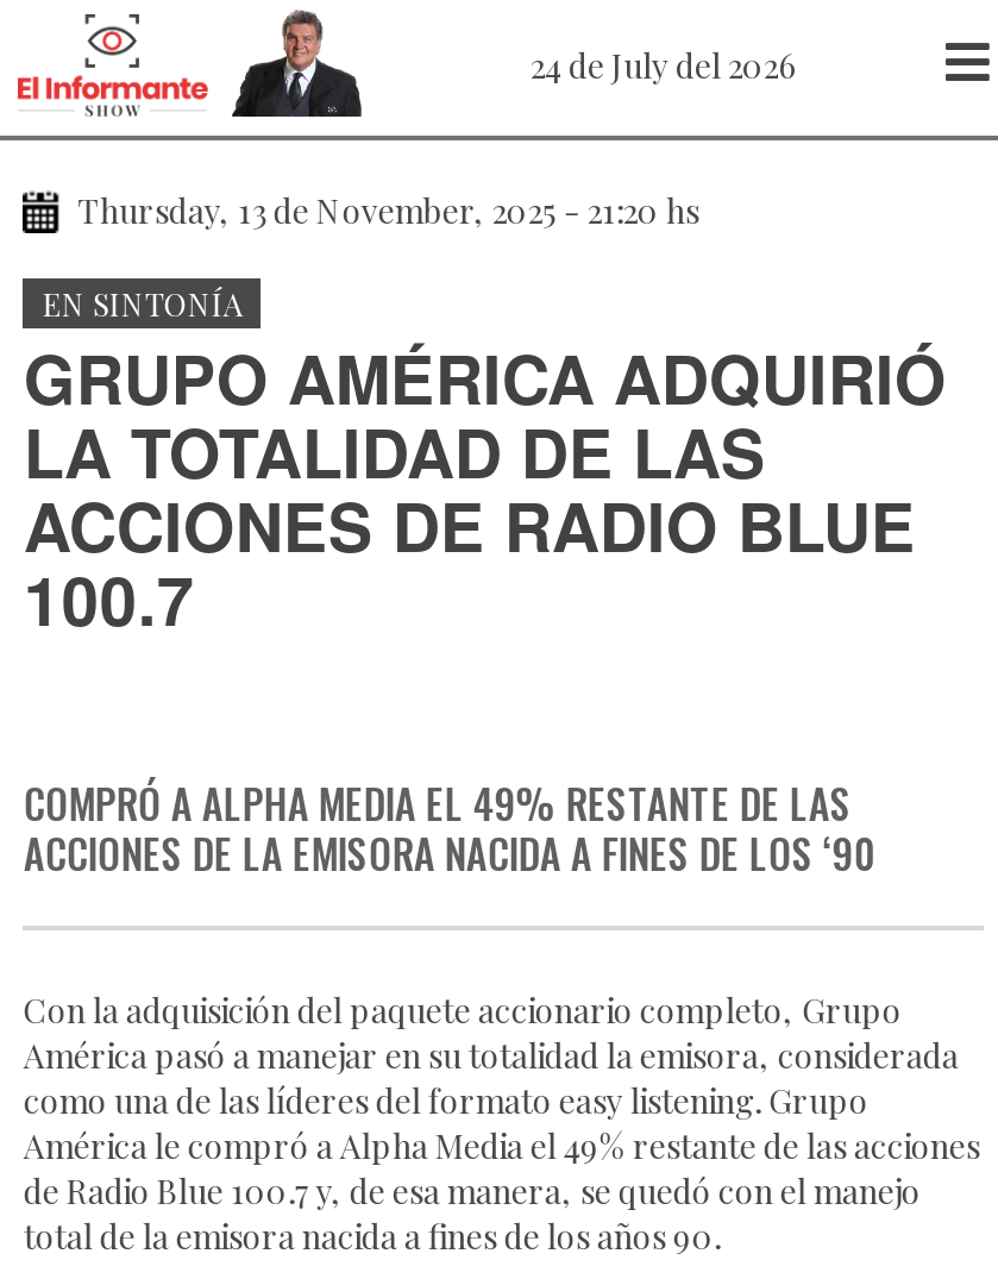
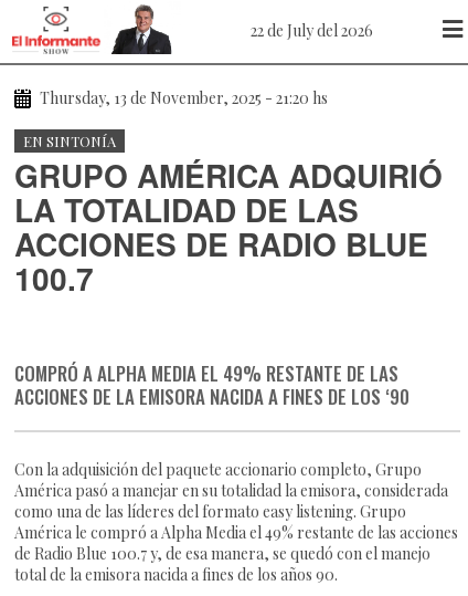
[531,42,797,87] 24 de July del 2026 -> [251,19,373,40] 22 de July del 2026

